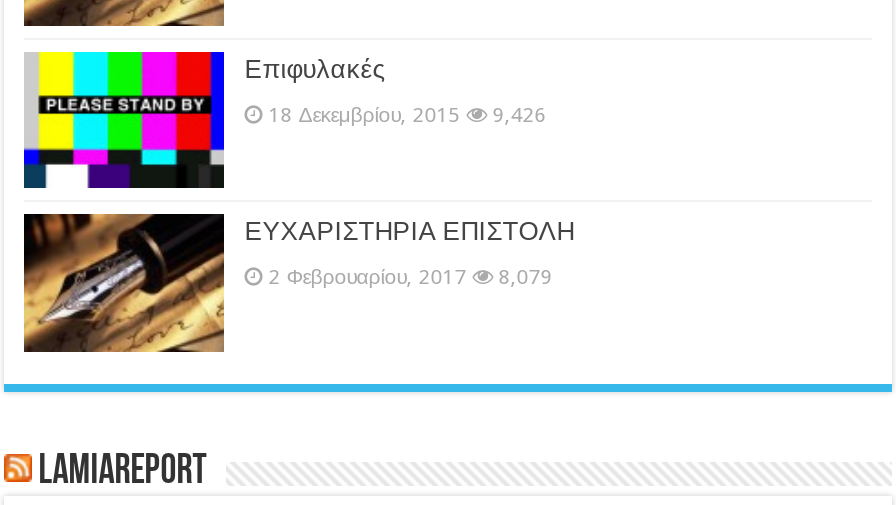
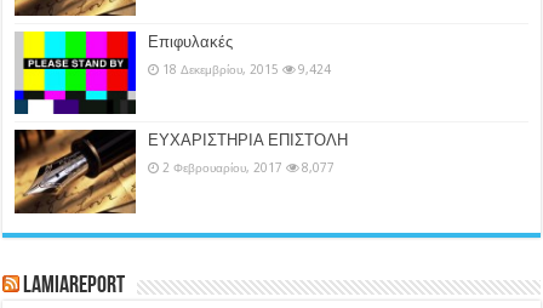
[268,103,546,127] 18 Δεκεμβρίου, 2015 9,426 -> [163,62,331,77] 18 Δεκεμβρίου, 2015 9,424
[268,265,552,289] 2 Φεβρουαρίου, 2017 8,079 -> [163,161,335,175] 2 Φεβρουαρίου, 2017 8,077

